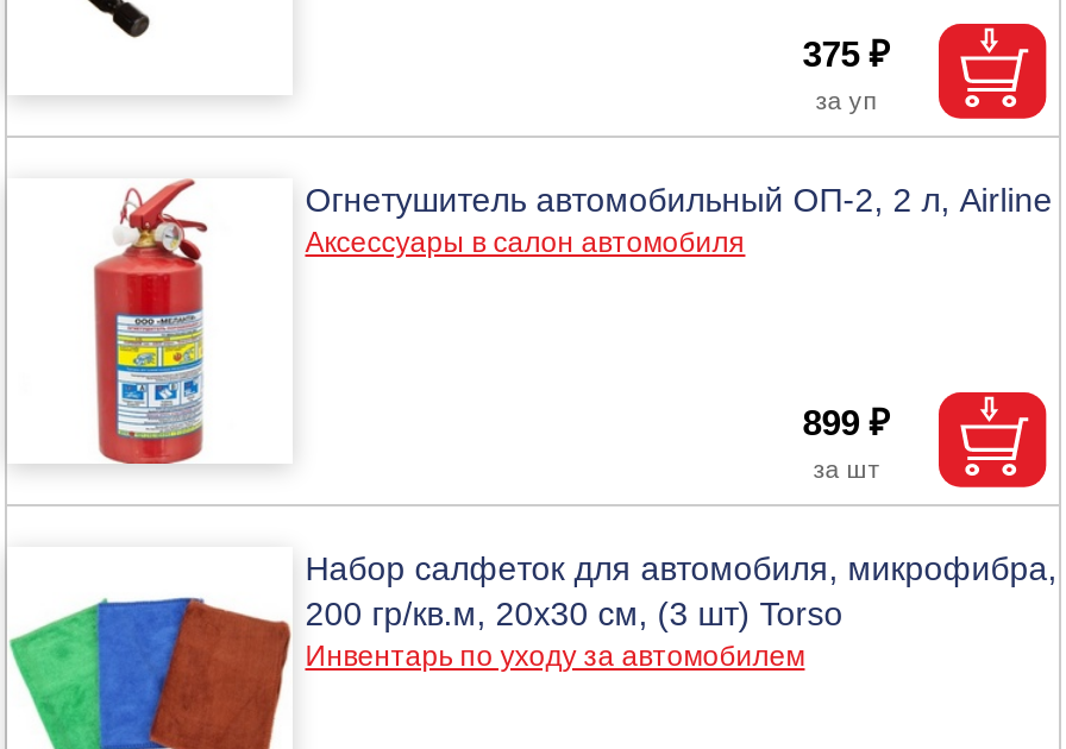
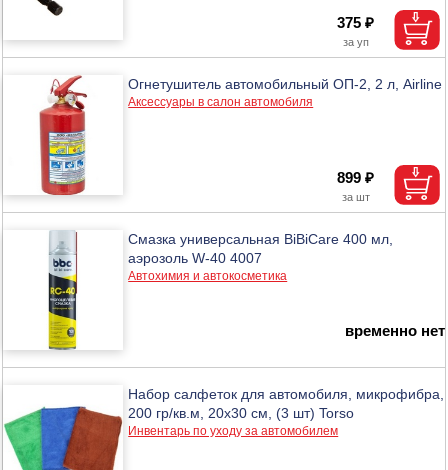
none -> [40,230,85,350] [image]
none -> [128,231,445,339] Смазка универсальная BiBiCare 400 мл, | аэрозоль W-40 4007 | Автохимия и автокосметика | временно нет

